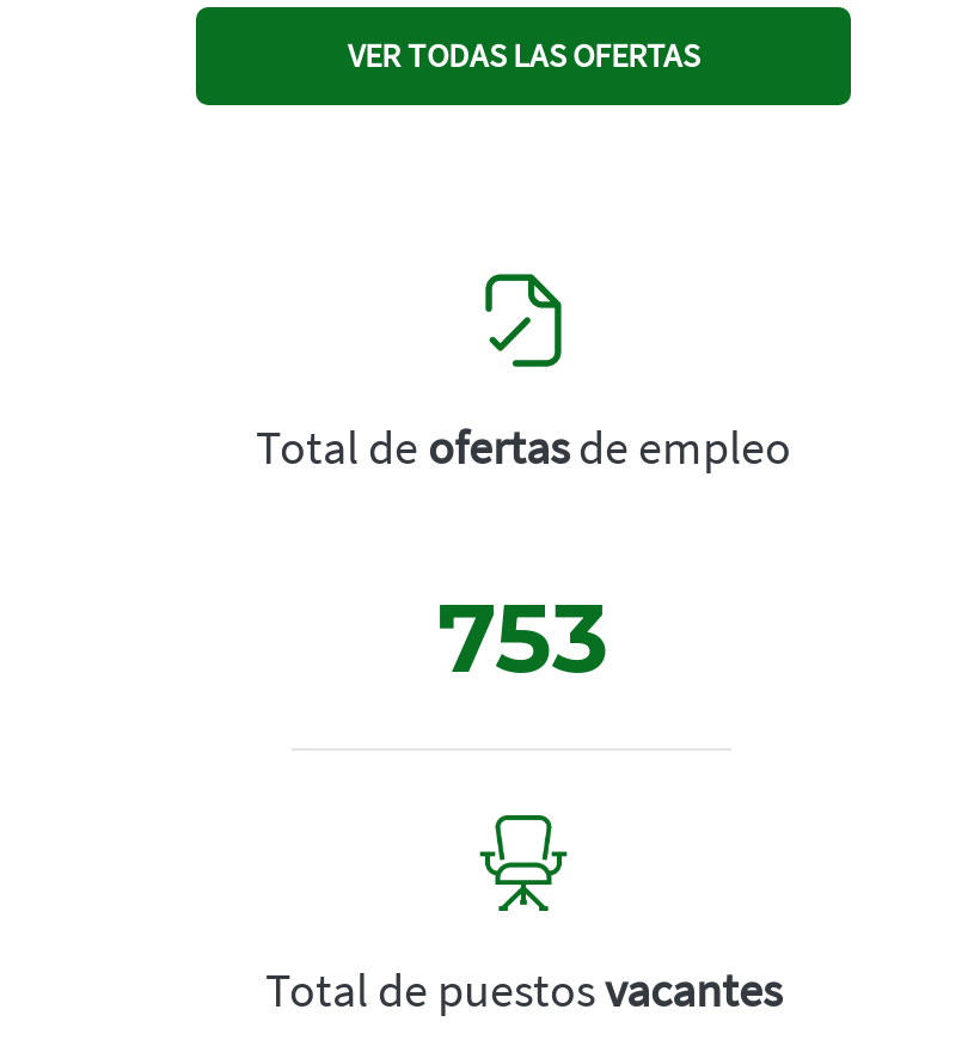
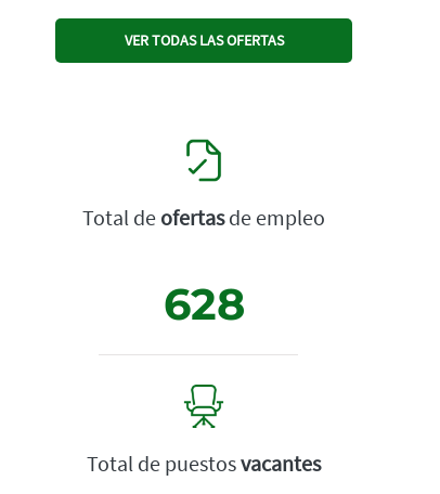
[437,579,609,696] 753 -> [163,277,244,330] 628

